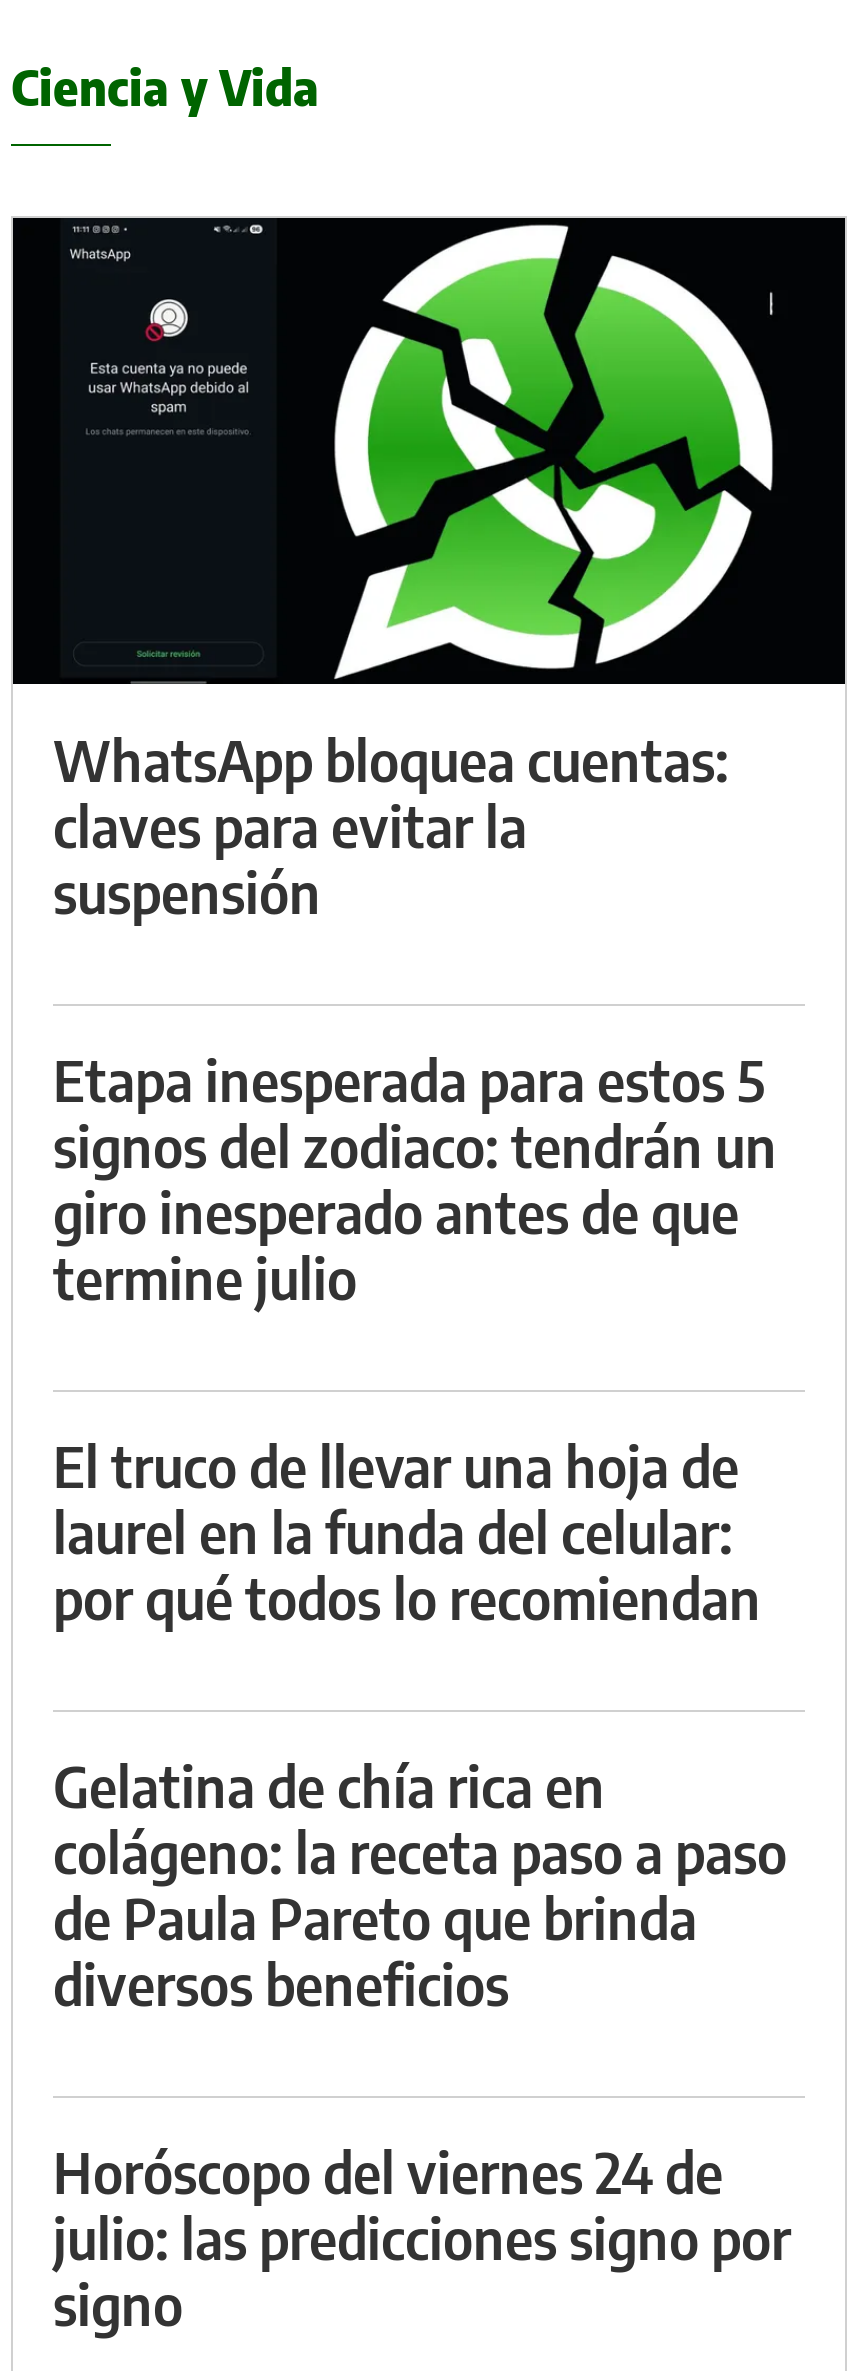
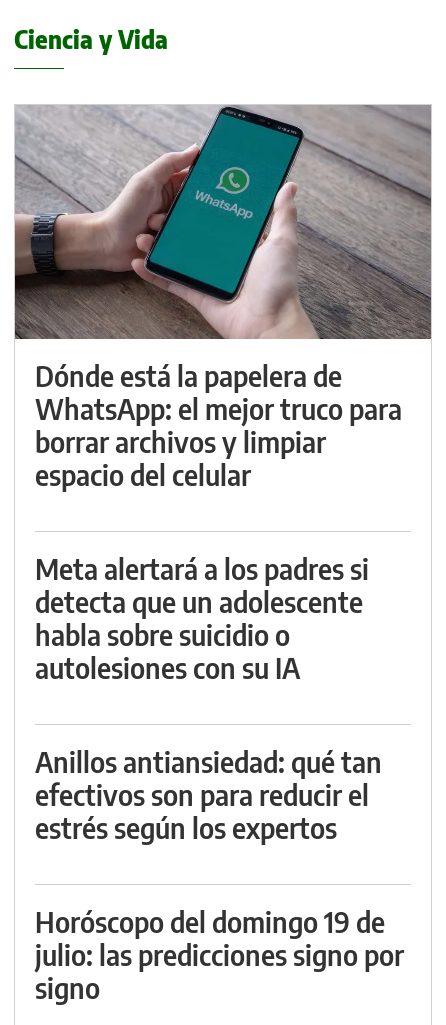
[11,217,845,2205] [image] | WhatsApp bloquea cuentas: | claves para evitar la | suspensión | Etapa inesperada para estos 5 | signos del zodiaco: tendrán un | giro inesperado antes de que | termine julio | El truco de llevar una hoja de | laurel en la funda del celular: | por qué todos lo recomiendan | Gelatina de chía rica en | colágeno: la receta paso a paso | de Paula Pareto que brinda | diversos beneficios | Horóscopo del viernes 24 de -> [14,105,432,939] [image] | Dónde está la papelera de | WhatsApp: el mejor truco para | borrar archivos y limpiar | espacio del celular | Meta alertará a los padres si | detecta que un adolescente | habla sobre suicidio o | autolesiones con su IA | Anillos antiansiedad: qué tan | efectivos son para reducir el | estrés según los expertos | Horóscopo del domingo 19 de

